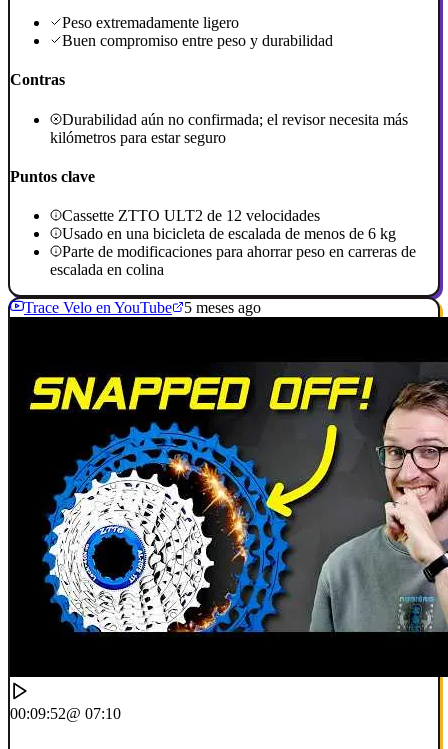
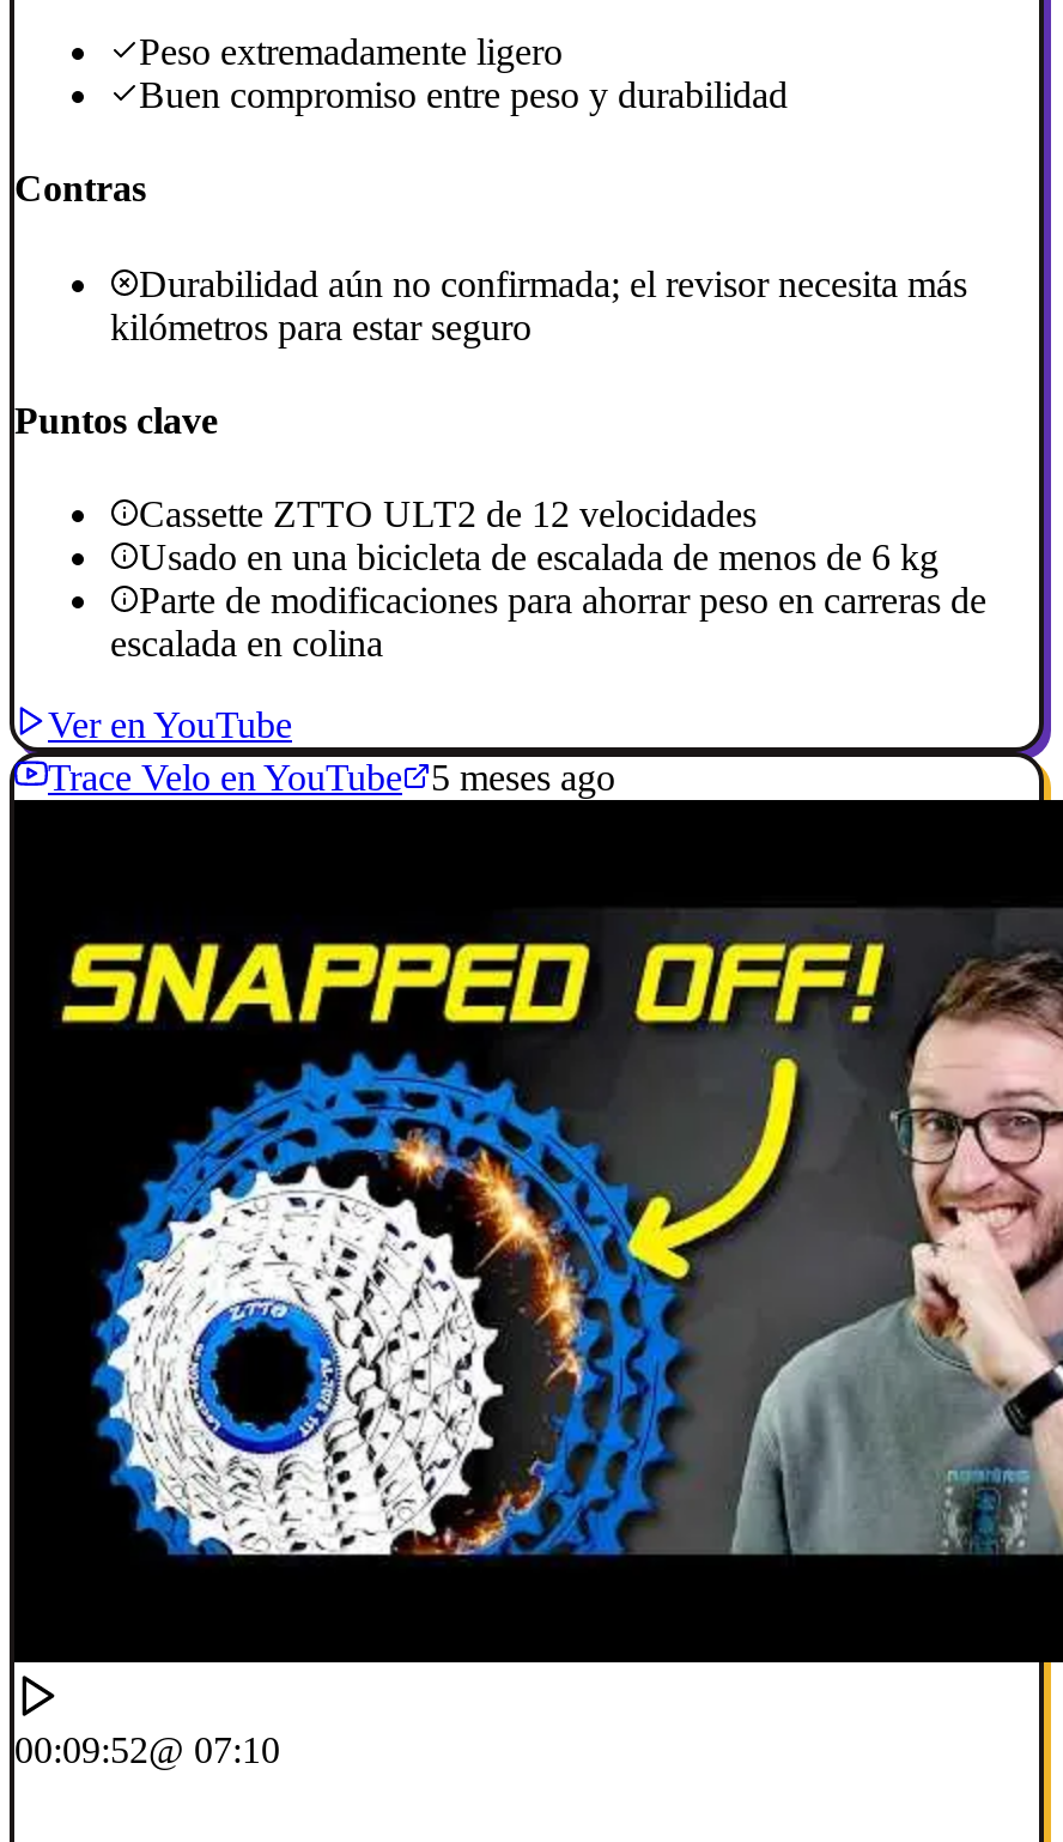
none -> [48,705,292,745] Ver en YouTube

